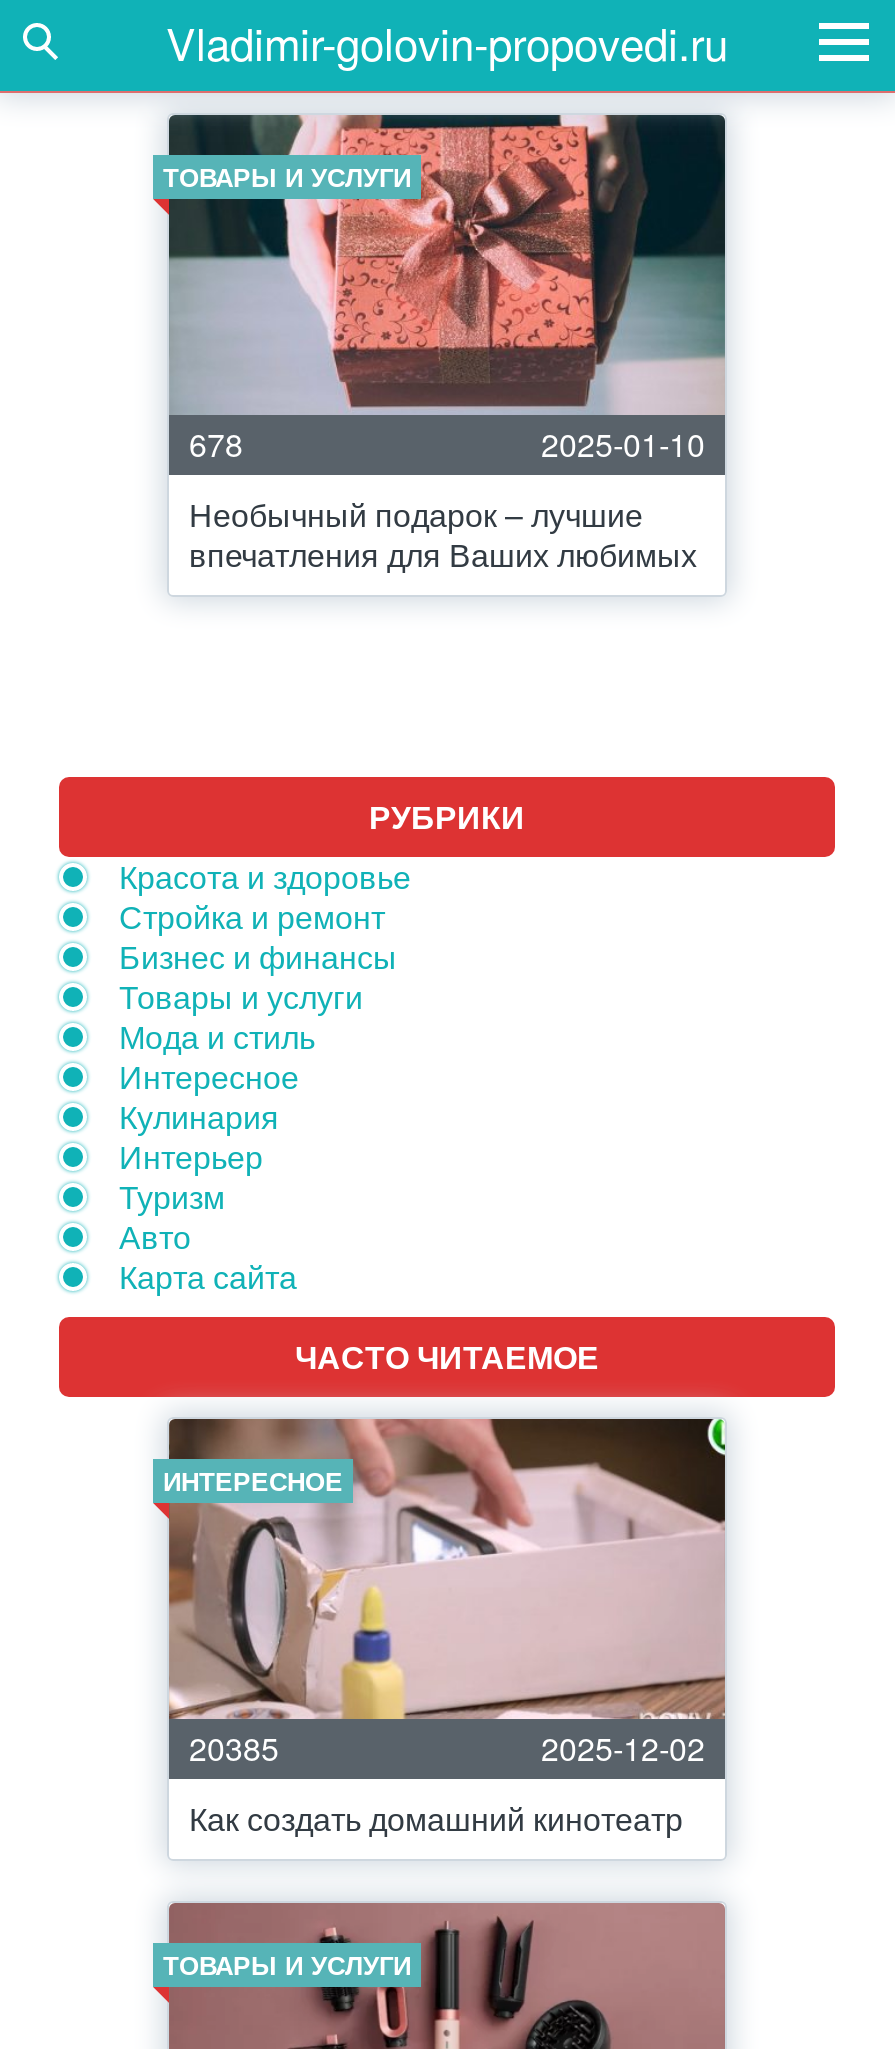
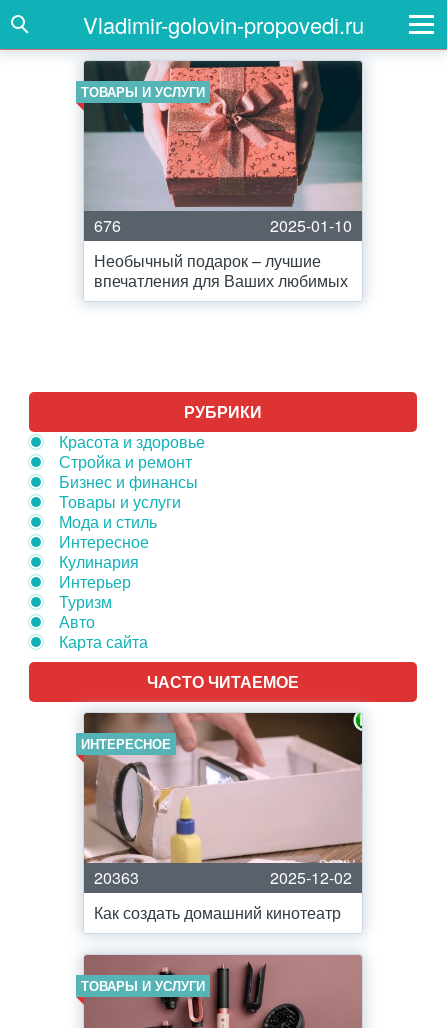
[189,421,243,467] 678 -> [94,214,121,237] 676
[189,1725,279,1771] 20385 -> [94,866,139,889] 20363

